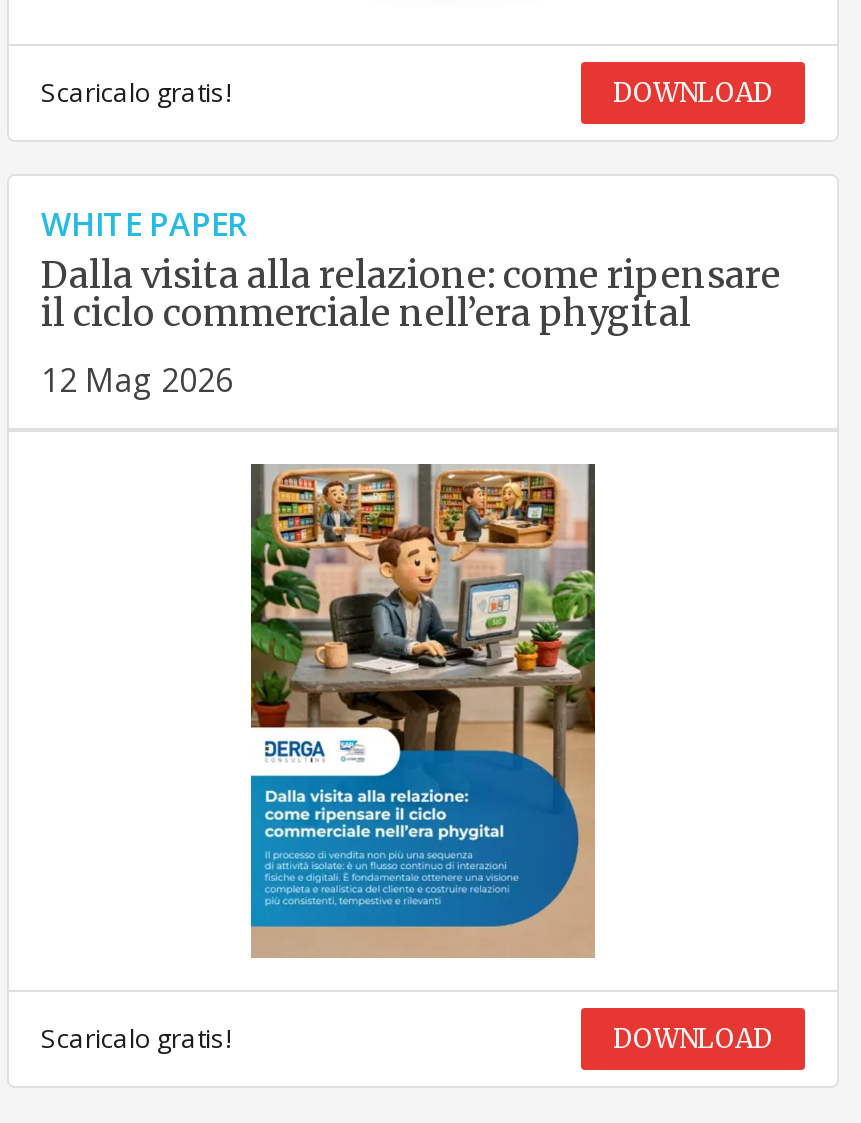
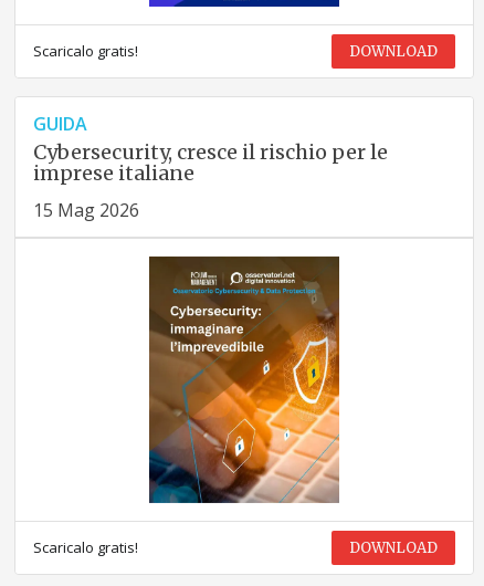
[41,203,781,337] WHITE PAPER | Dalla visita alla relazione: come ripensare | il ciclo commerciale nell’era phygital -> [33,112,388,186] GUIDA | Cybersecurity, cresce il rischio per le | imprese italiane
[41,359,233,403] 12 Mag 2026 -> [33,198,139,223] 15 Mag 2026
[249,464,597,960] [image] -> [148,255,340,504] [image]

